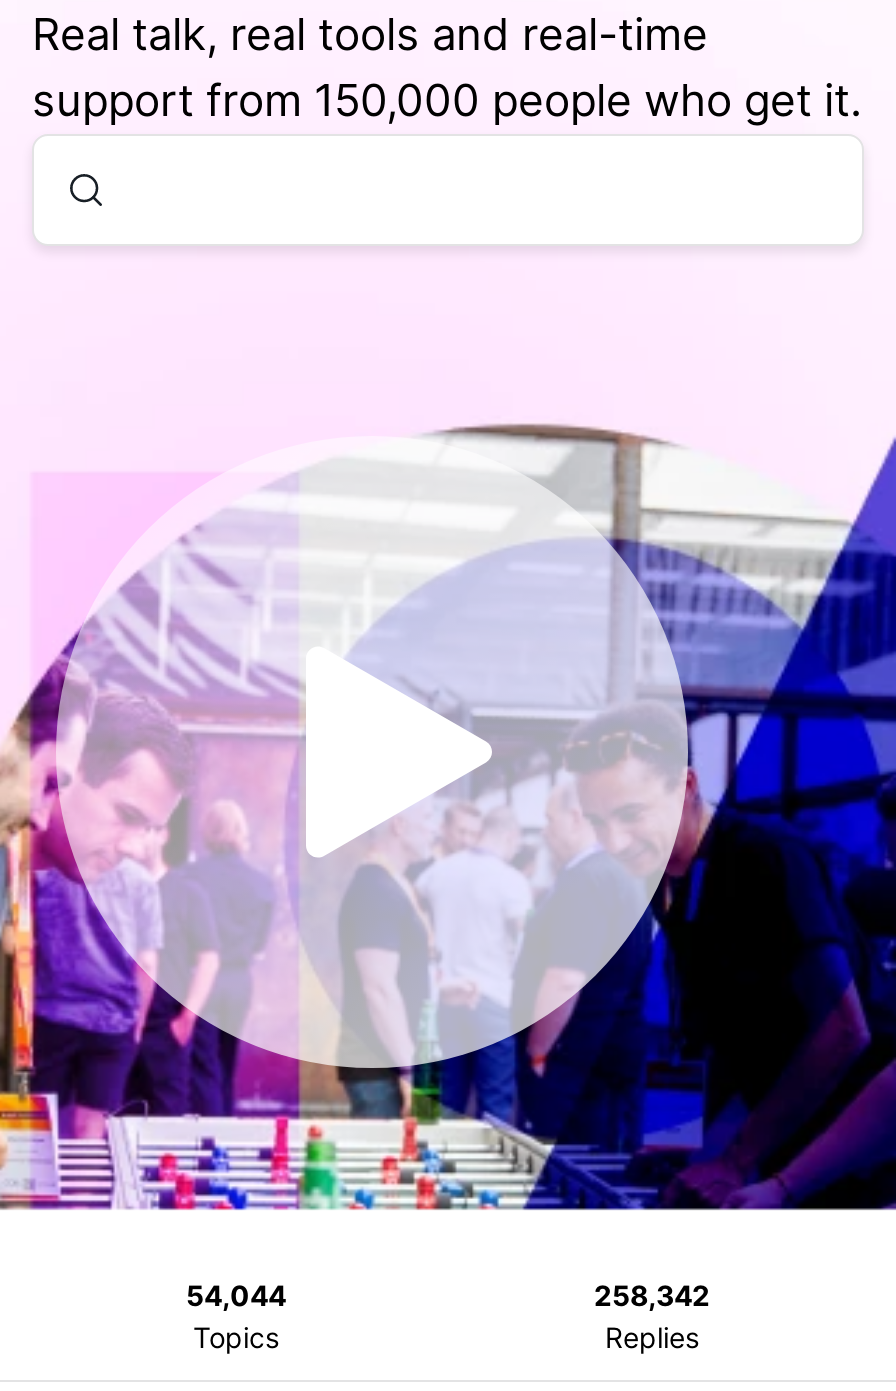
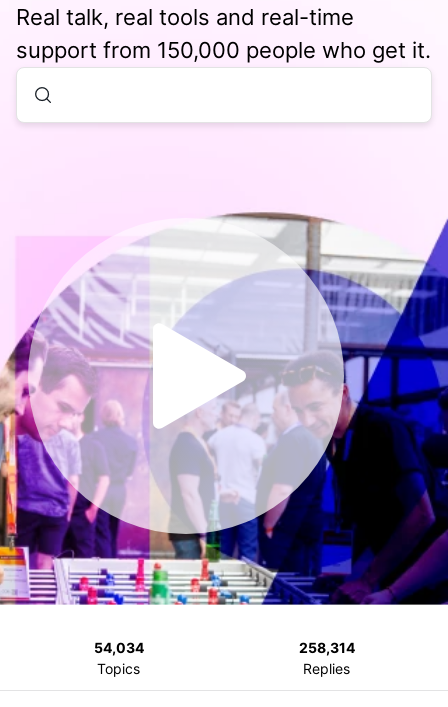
[186,1278,286,1312] 54,044 -> [93,639,143,656] 54,034
[594,1278,710,1312] 258,342 -> [298,639,354,656] 258,314

